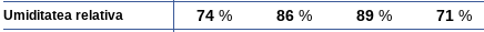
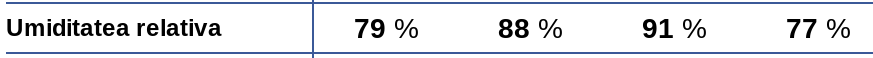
[196,7,232,24] 74% -> [354,12,418,44] 79%
[276,7,312,24] 86% -> [498,12,562,44] 88%
[356,7,392,24] 89% -> [642,12,706,44] 91%
[436,7,472,24] 71% -> [786,12,850,44] 77%

